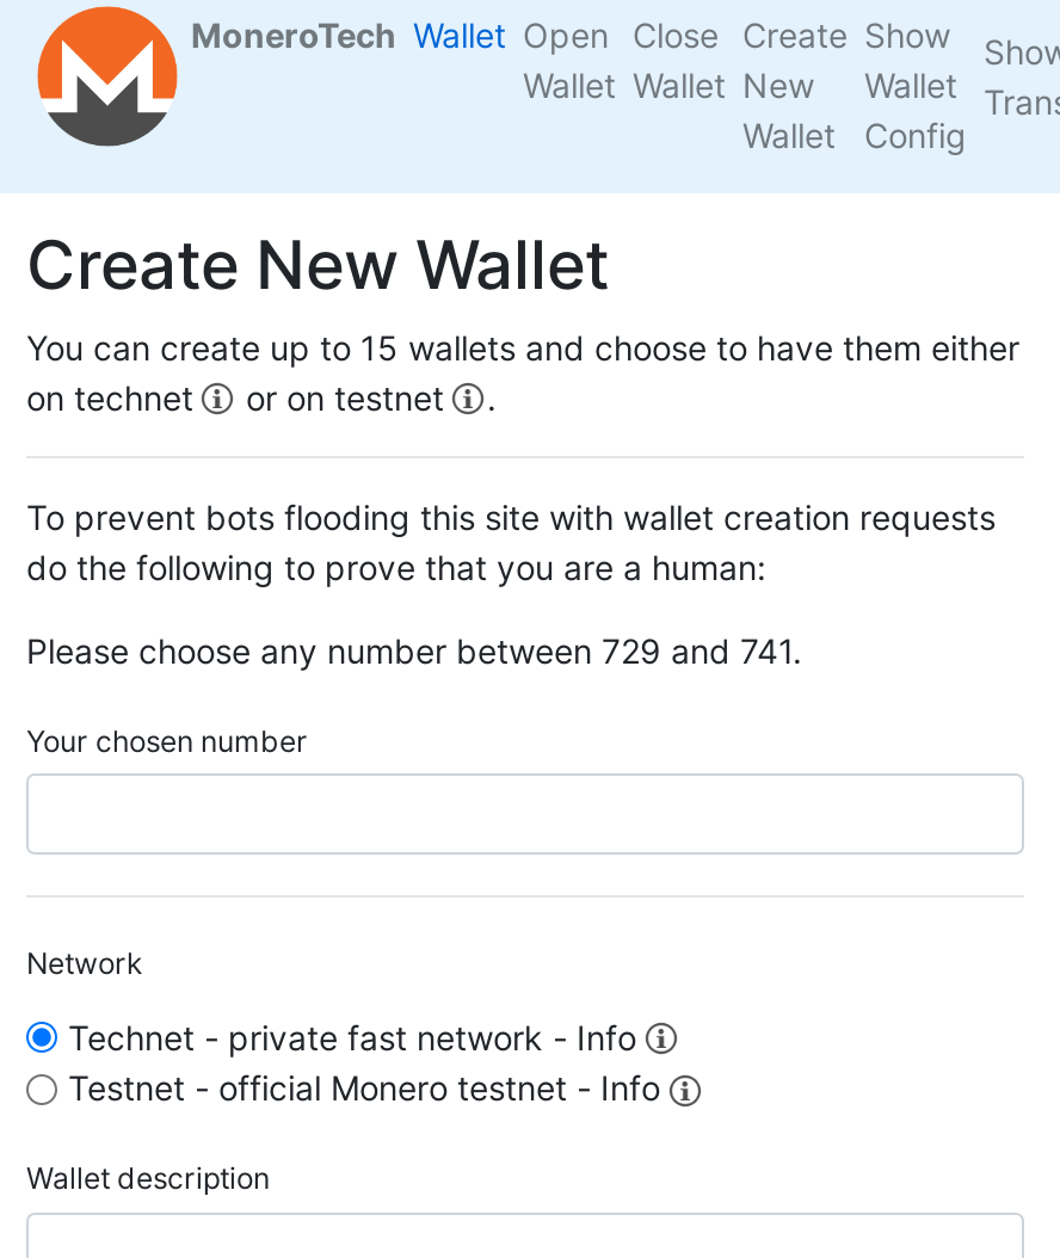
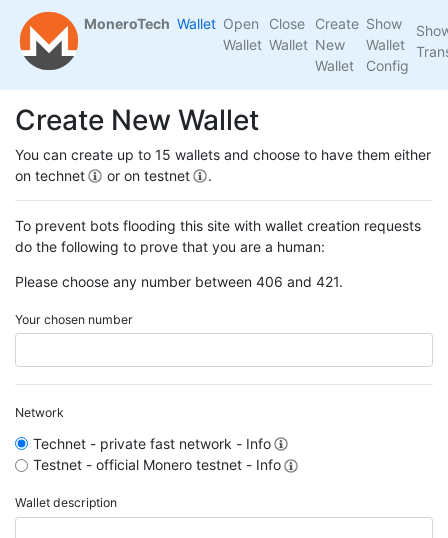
[26,631,802,671] Please choose any number between 729 and 741. -> [15,273,343,290] Please choose any number between 406 and 421.

